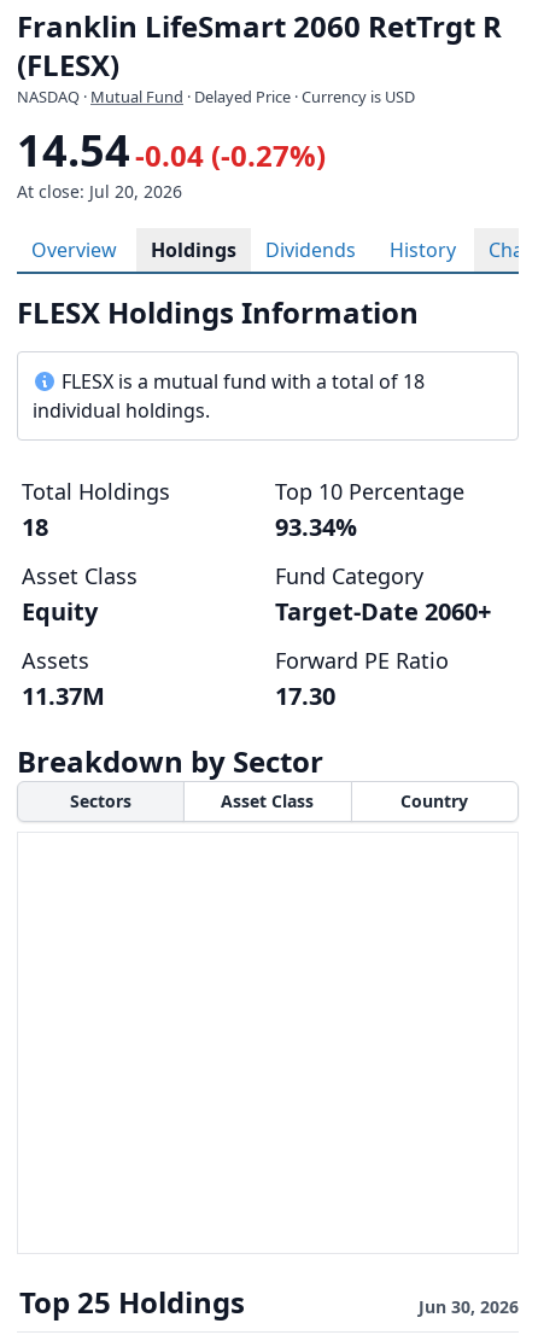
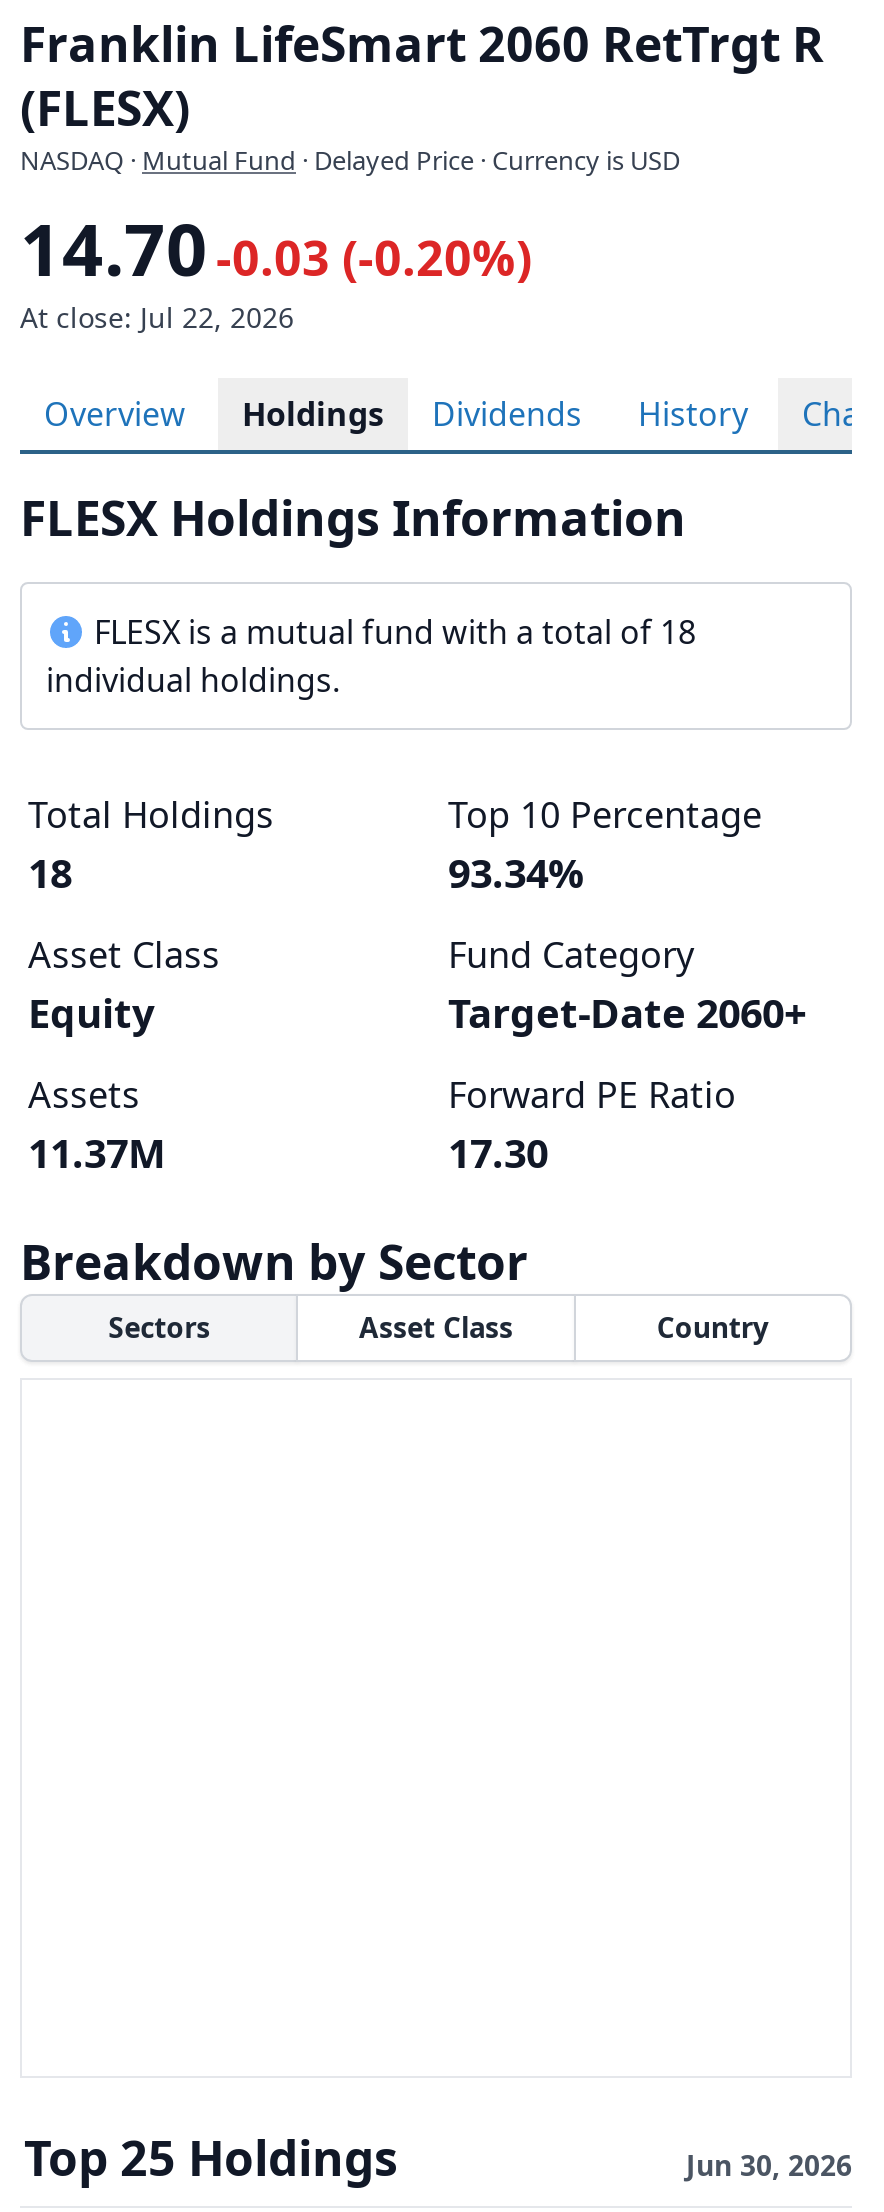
[17,121,326,180] 14.54 -0.04 (-0.27%) -> [20,200,532,298] 14.70 -0.03 (-0.20%)
[17,180,182,203] At close: Jul 20, 2026 -> [20,298,294,336] At close: Jul 22, 2026

